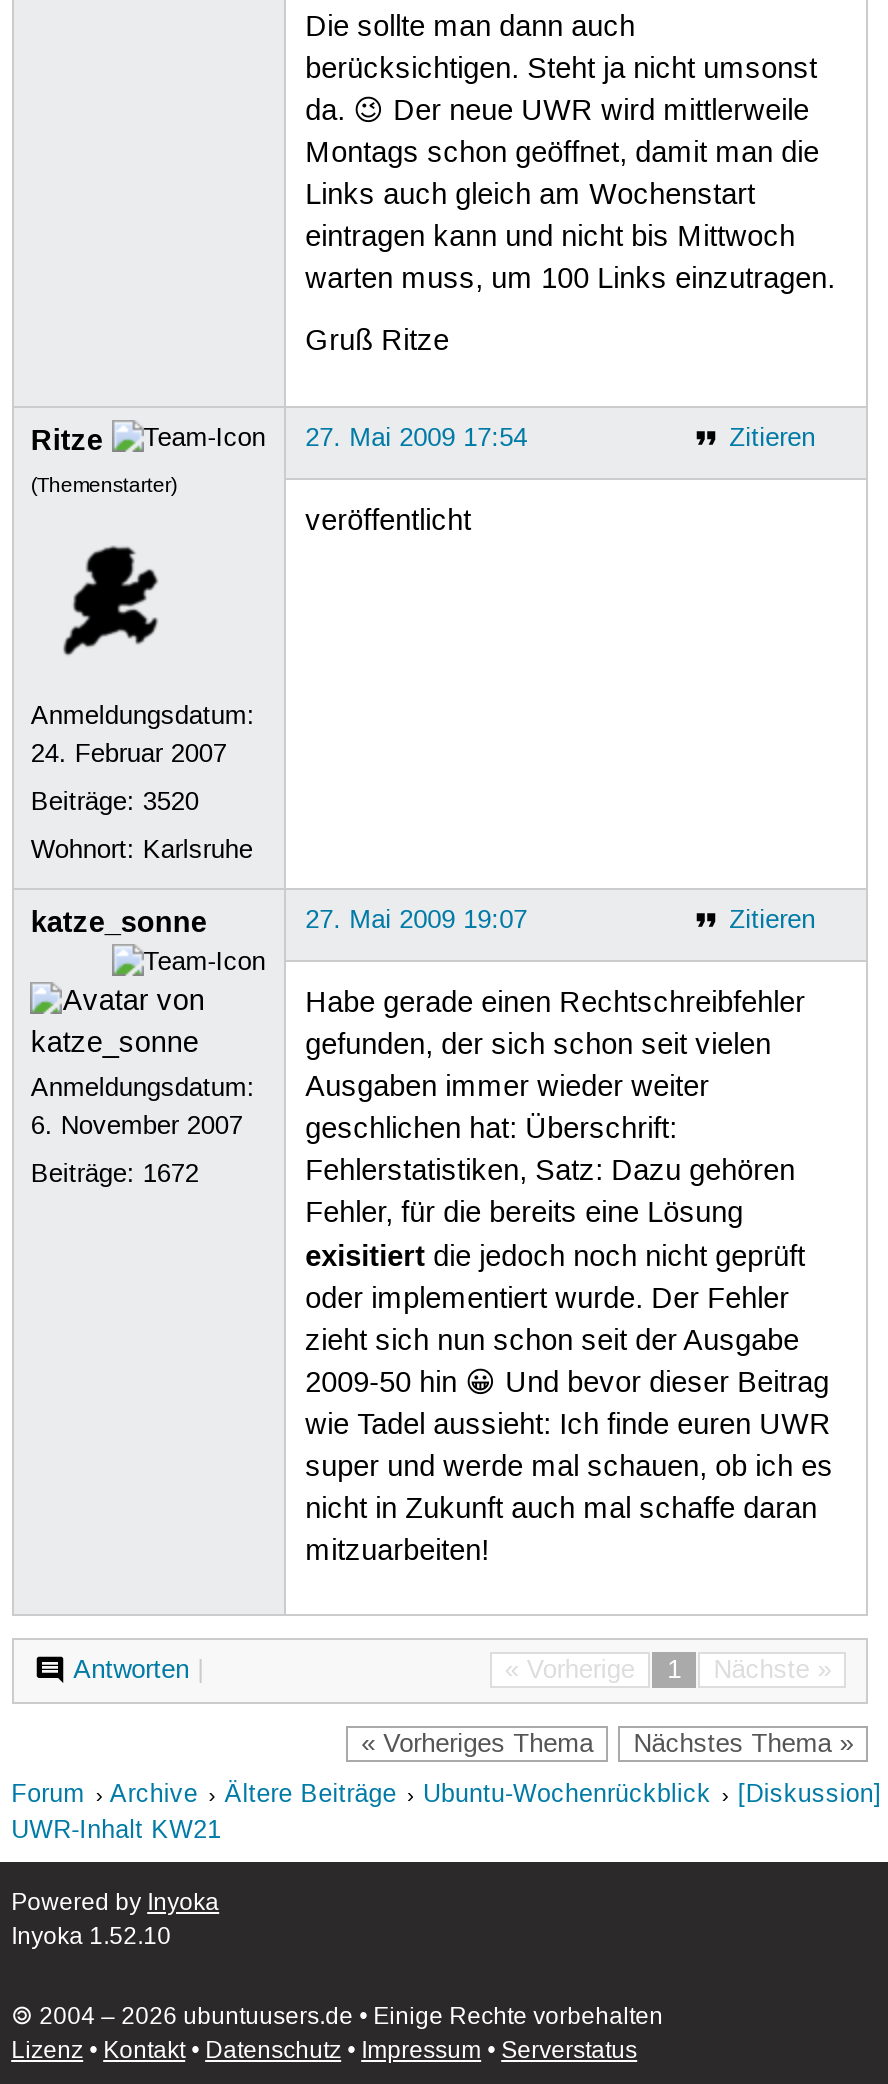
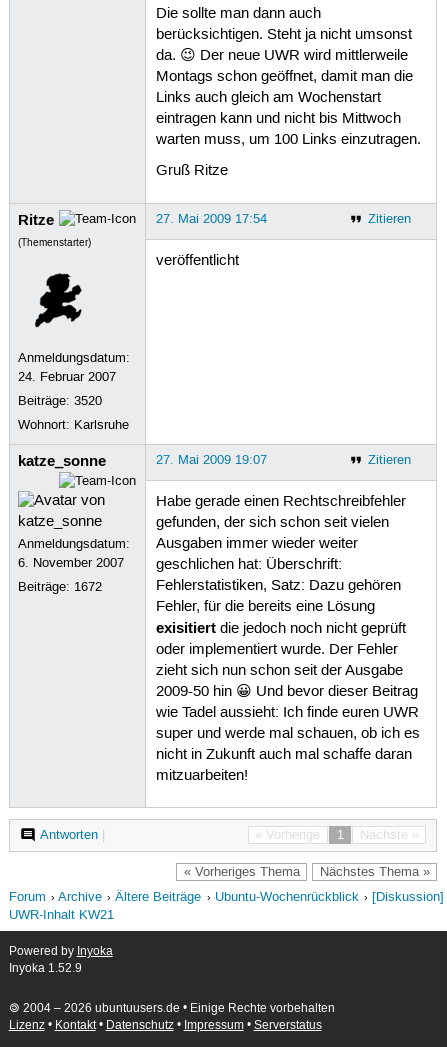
[11,1922,171,1952] Inyoka 1.52.10 -> [9,961,82,976] Inyoka 1.52.9

